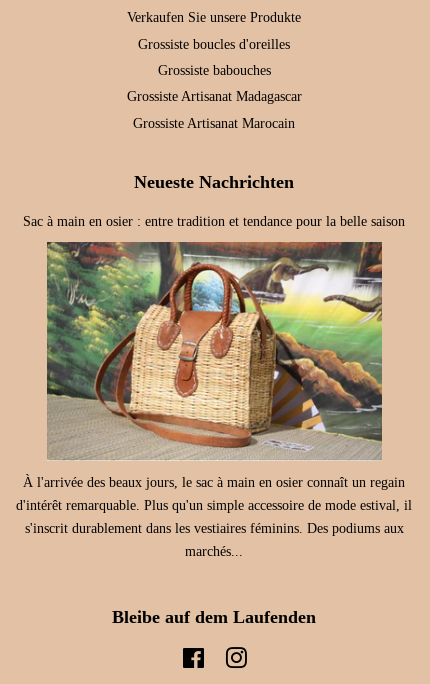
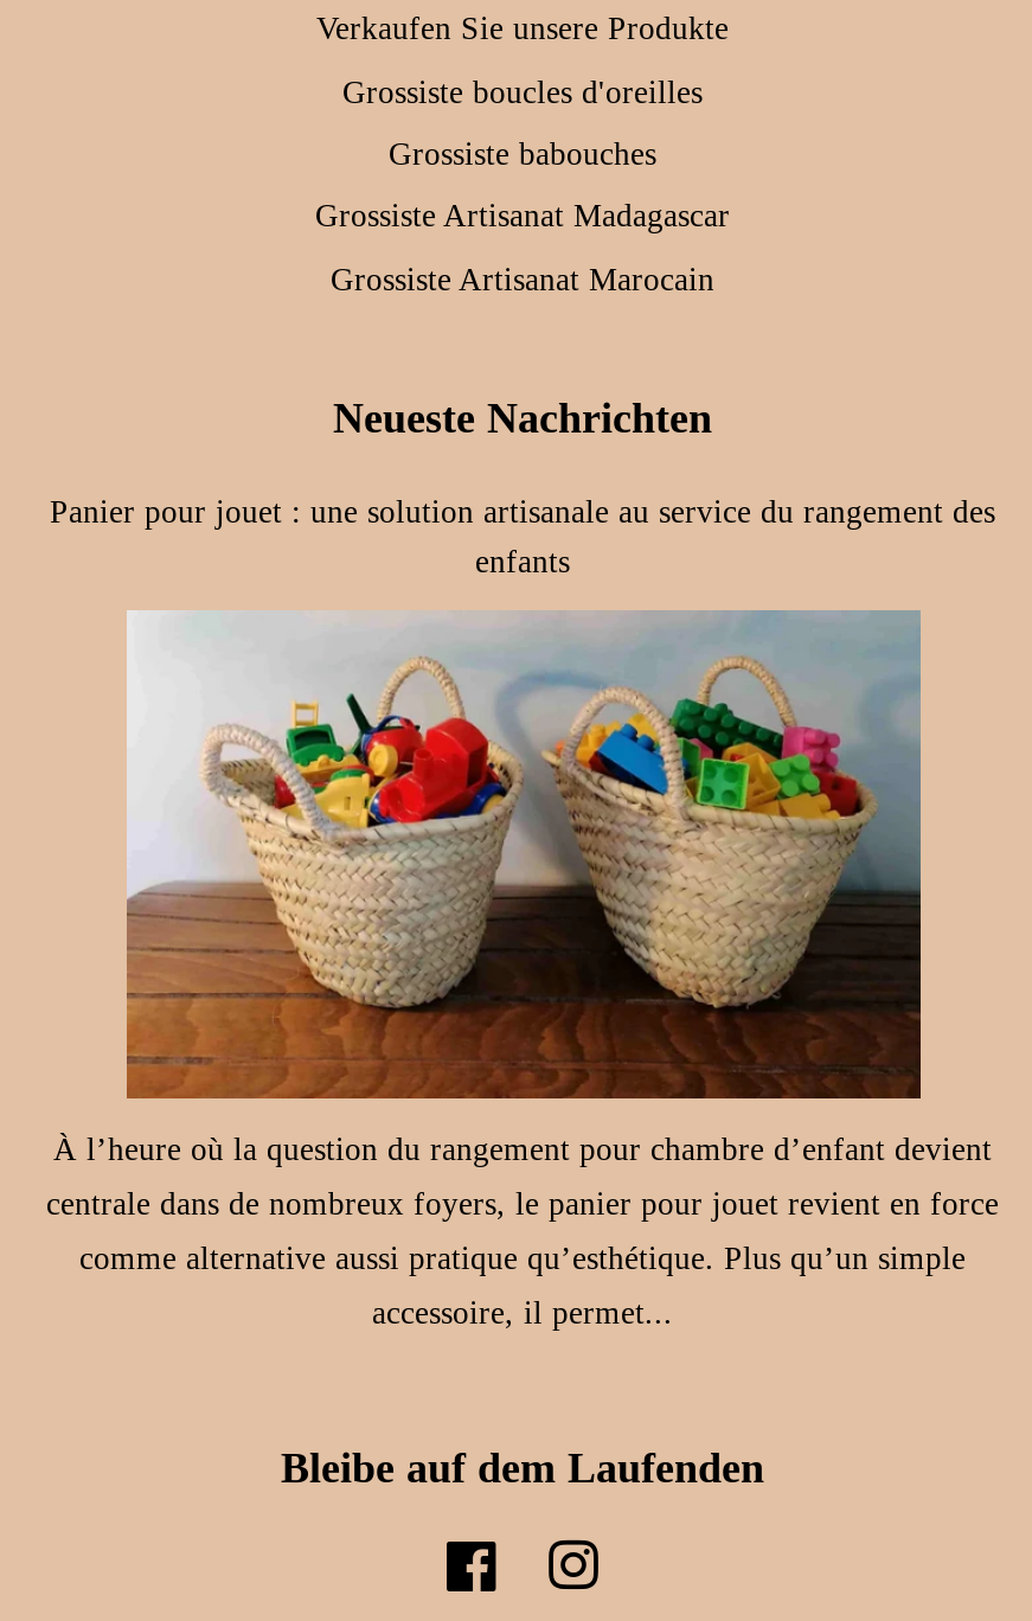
[23,214,405,229] Sac à main en osier : entre tradition et tendance pour la belle saison -> [50,494,995,580] Panier pour jouet : une solution artisanale au service du rangement des | enfants
[23,241,405,490] [image] | À l'arrivée des beaux jours, le sac à main en osier connaît un regain -> [53,582,992,1168] [image] | À l’heure où la question du rangement pour chambre d’enfant devient
[16,498,412,513] d'intérêt remarquable. Plus qu'un simple accessoire de mode estival, il -> [46,1187,999,1223] centrale dans de nombreux foyers, le panier pour jouet revient en force
[24,521,403,536] s'inscrit durablement dans les vestiaires féminins. Des podiums aux -> [79,1242,966,1277] comme alternative aussi pratique qu’esthétique. Plus qu’un simple
[185,544,243,559] marchés... -> [372,1296,673,1332] accessoire, il permet...

